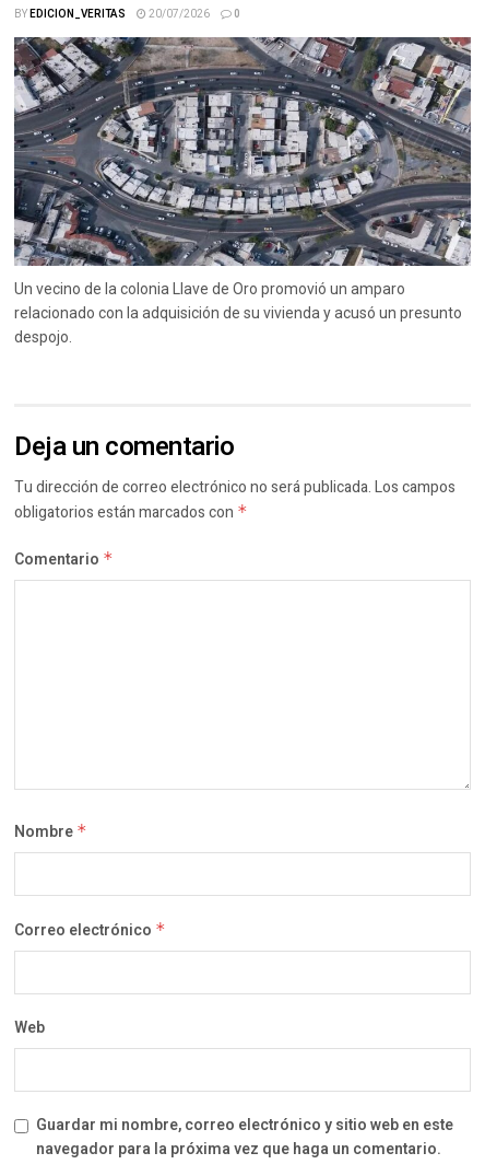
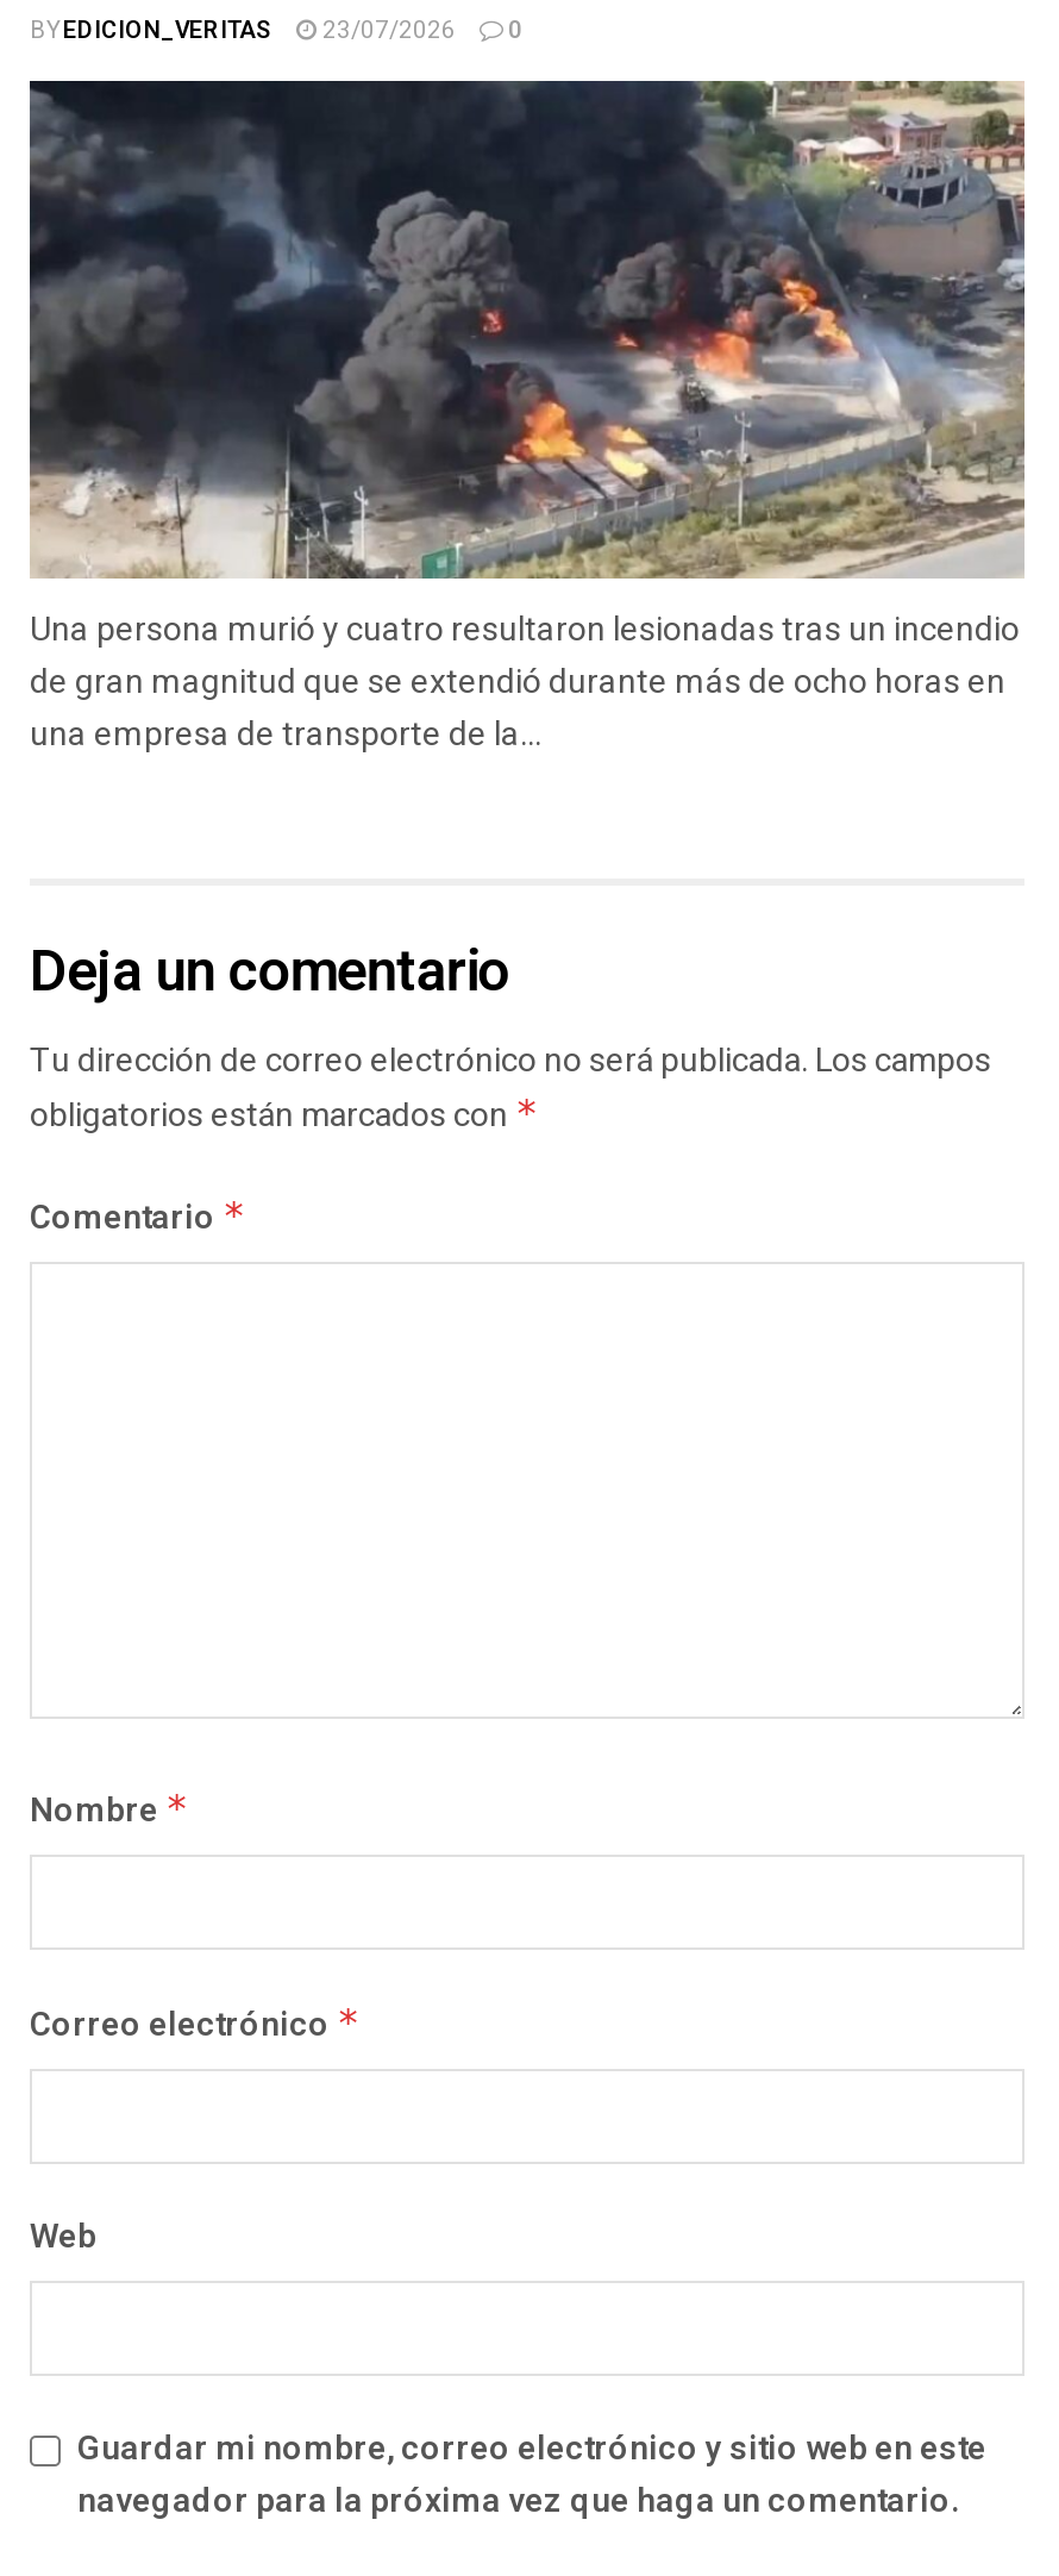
[146,6,210,22] 20/07/2026 -> [318,14,456,47] 23/07/2026
[13,36,472,345] [image] | Un vecino de la colonia Llave de Oro promovió un amparo | relacionado con la adquisición de su vivienda y acusó un presunto | despojo. -> [27,79,1027,752] [image] | Una persona murió y cuatro resultaron lesionadas tras un incendio | de gran magnitud que se extendió durante más de ocho horas en | una empresa de transporte de la...

